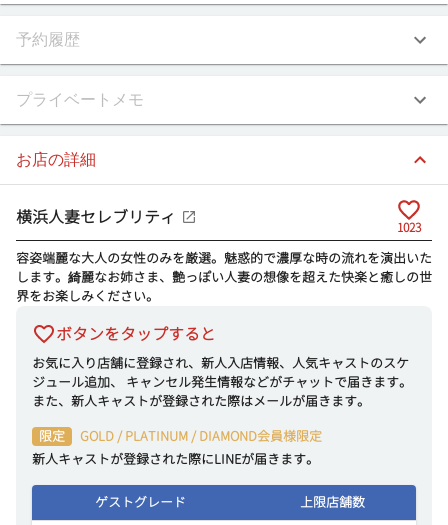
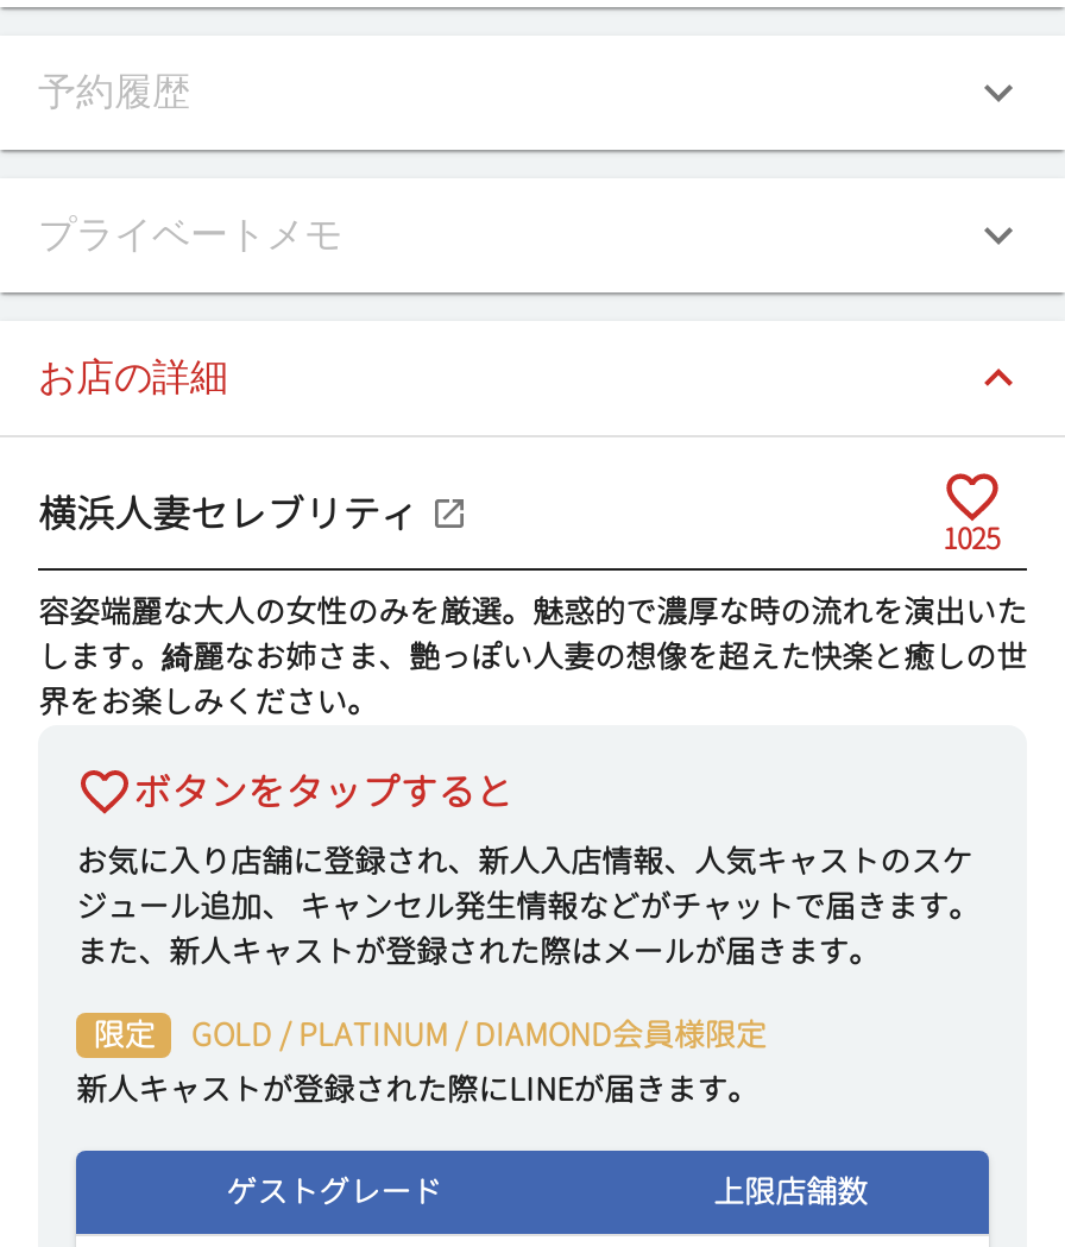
[396,218,420,235] 1023 -> [943,517,1000,558] 1025

